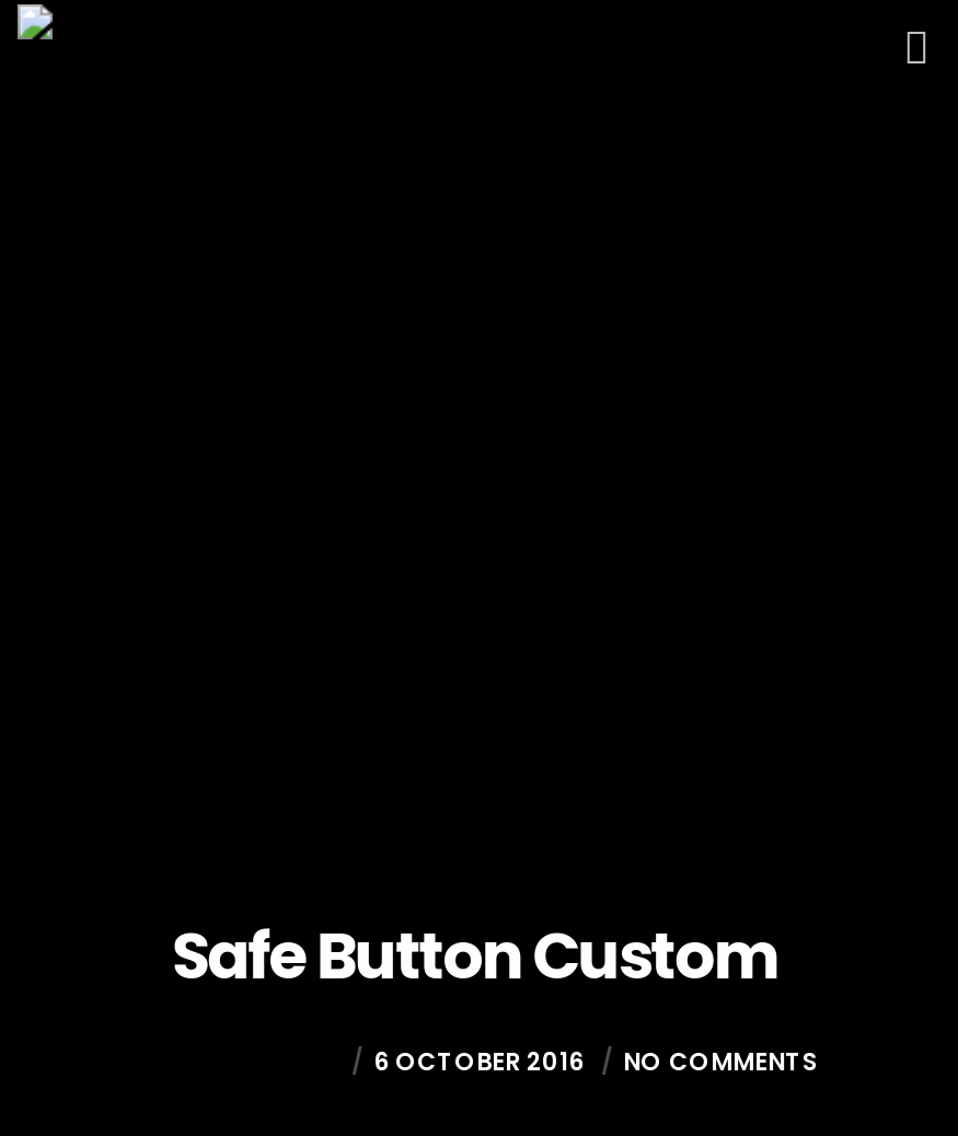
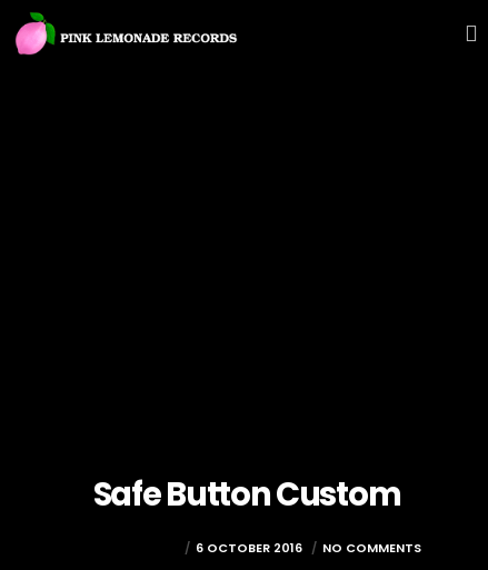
none -> [14,11,238,56] [image]

